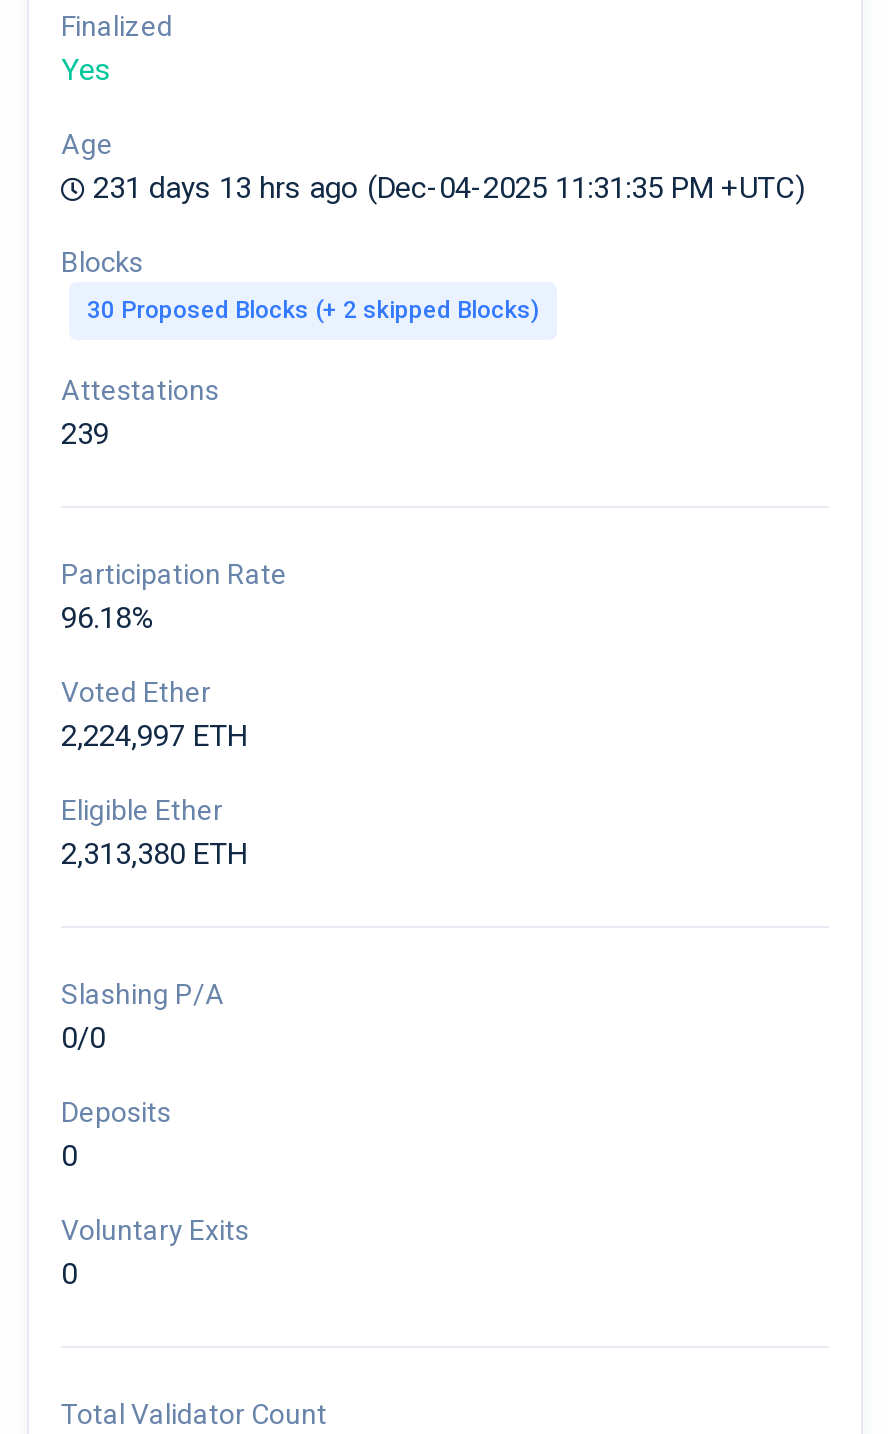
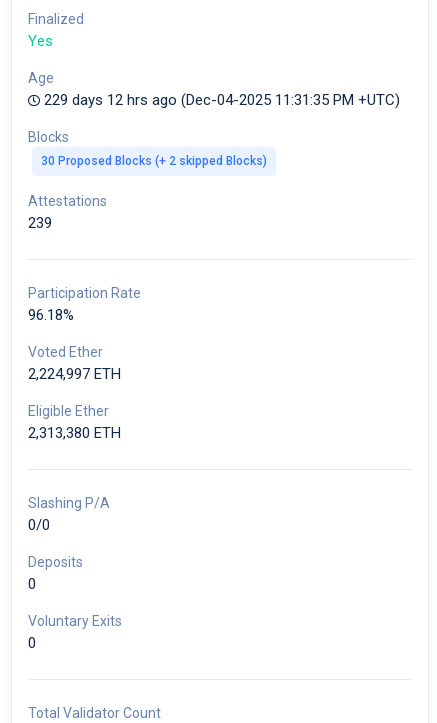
[93,169,805,205] 231 days 13 hrs ago (Dec-04-2025 11:31:35 PM +UTC) -> [44,90,400,108] 229 days 12 hrs ago (Dec-04-2025 11:31:35 PM +UTC)

